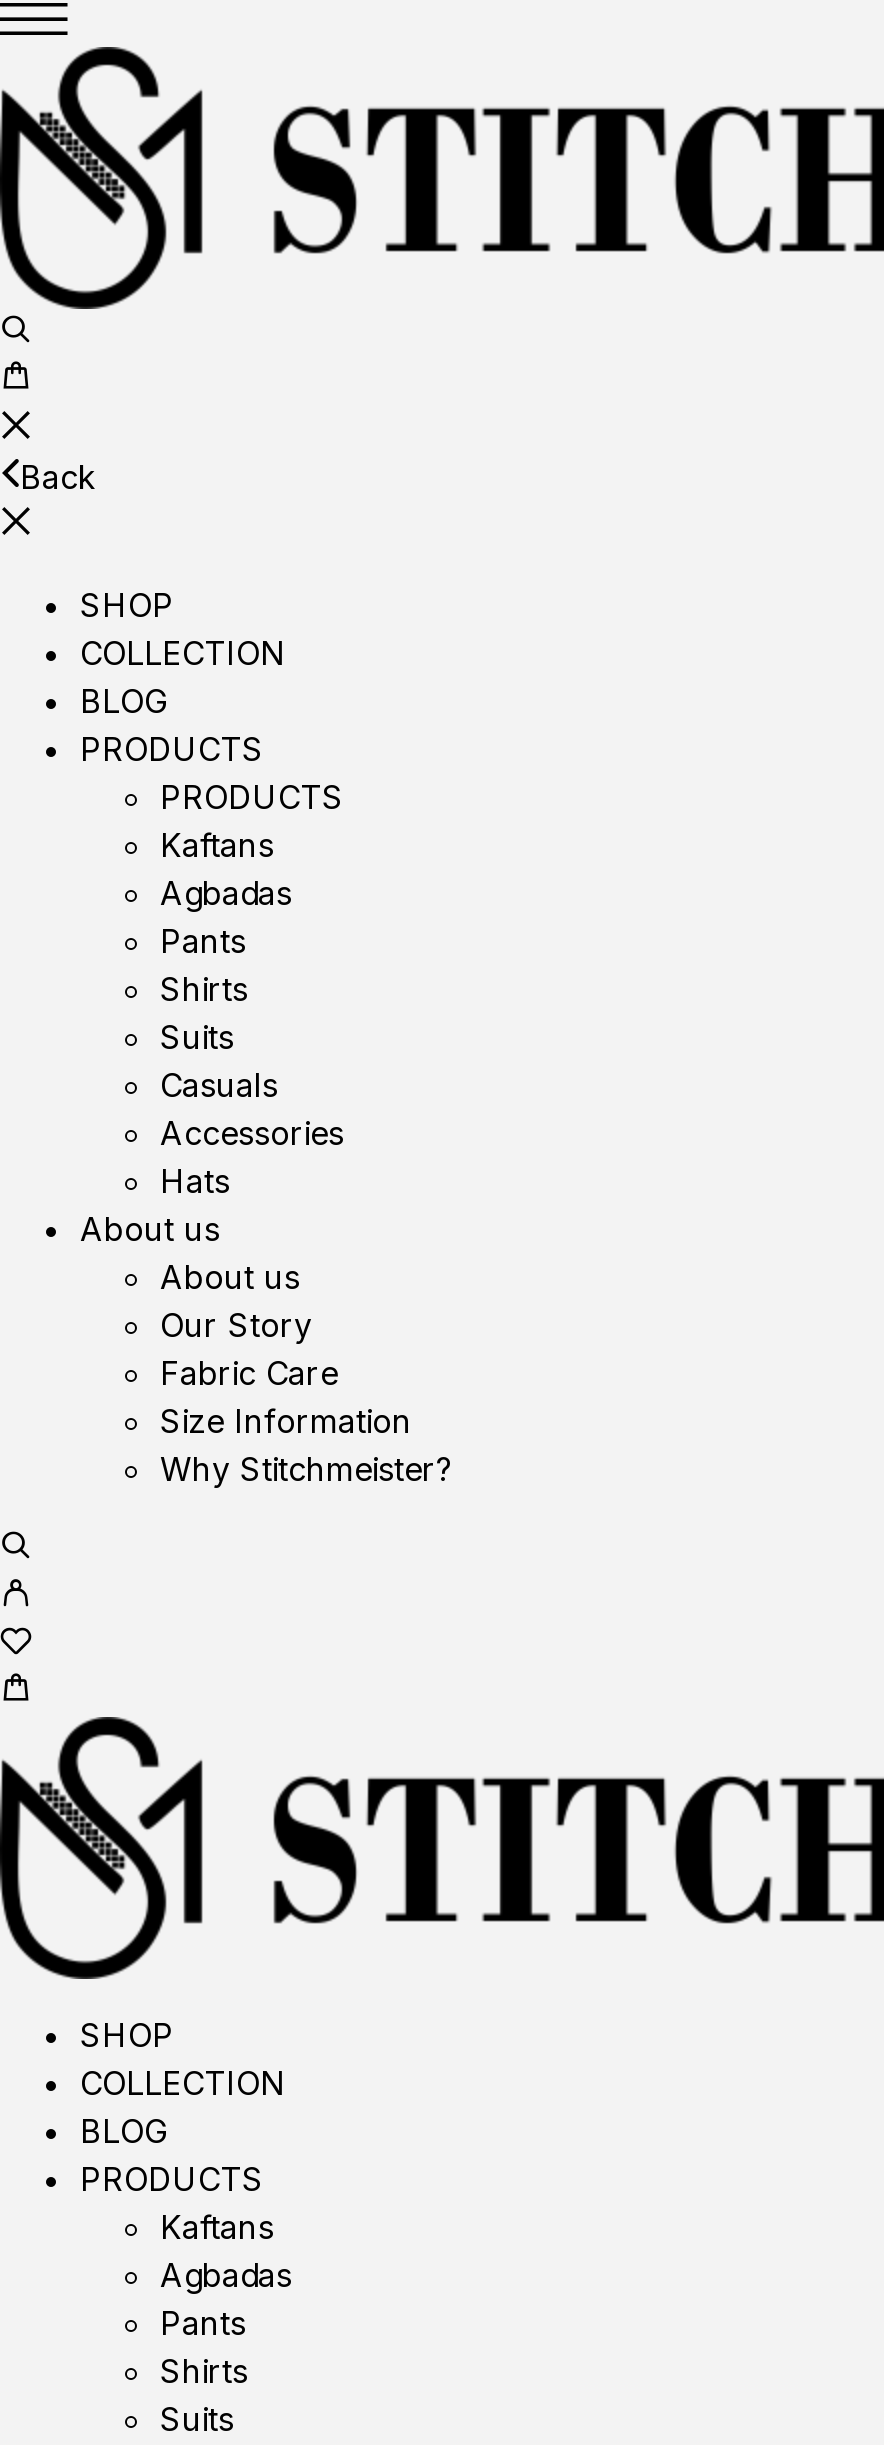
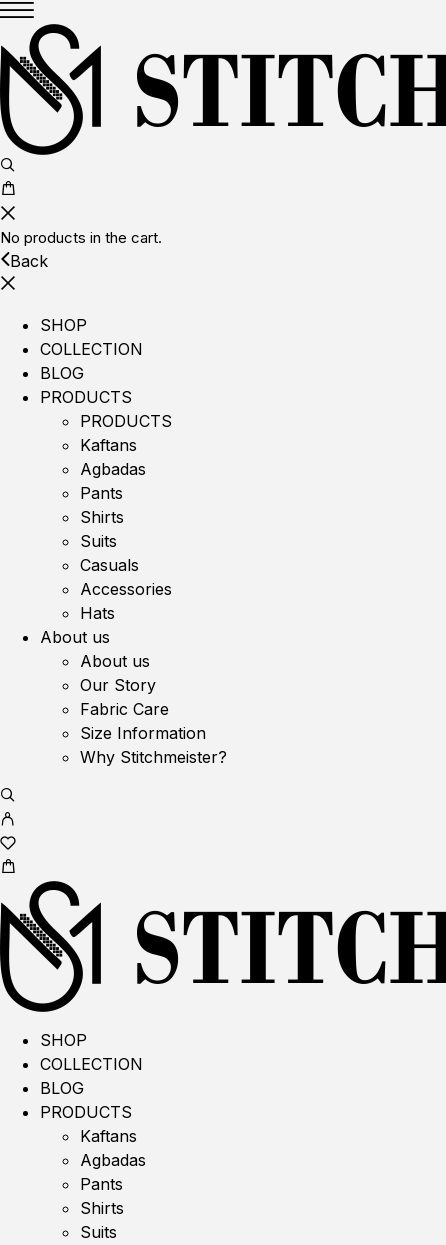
none -> [0,228,162,247] No products in the cart.

